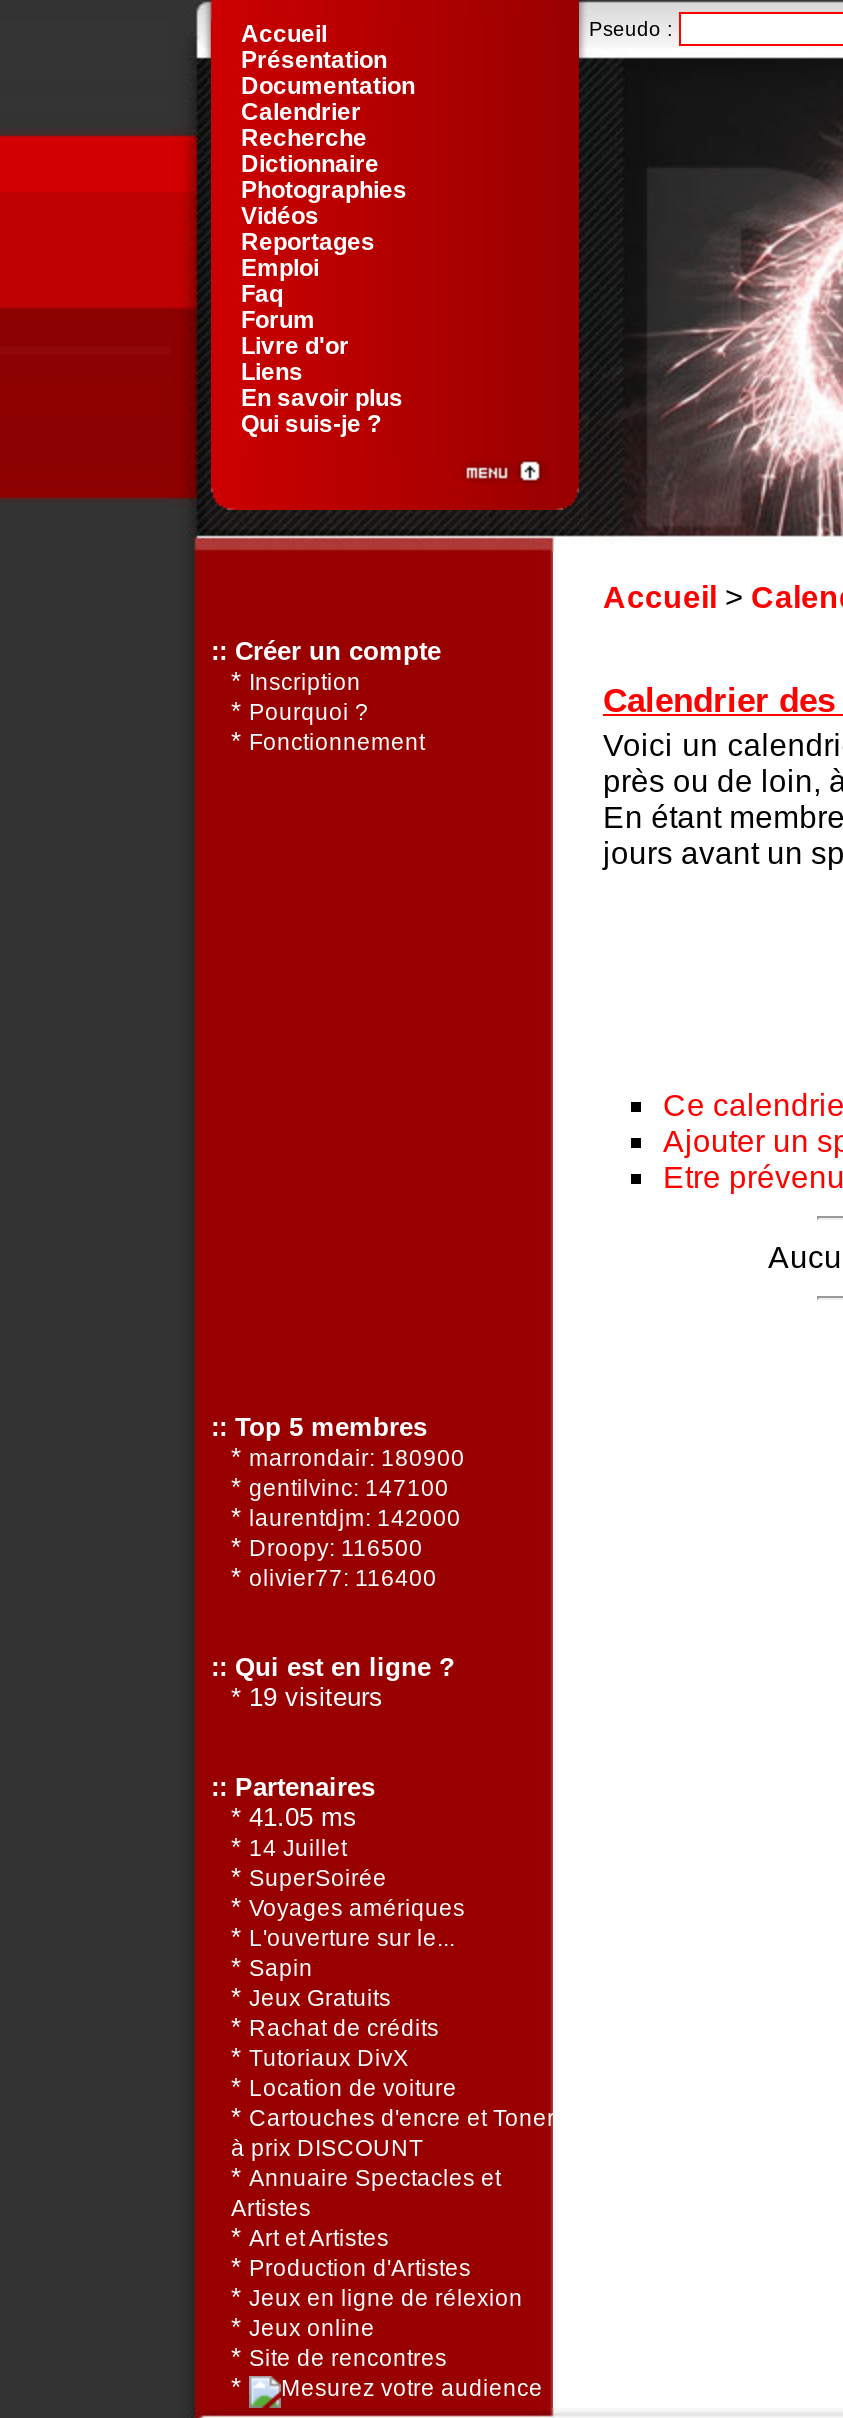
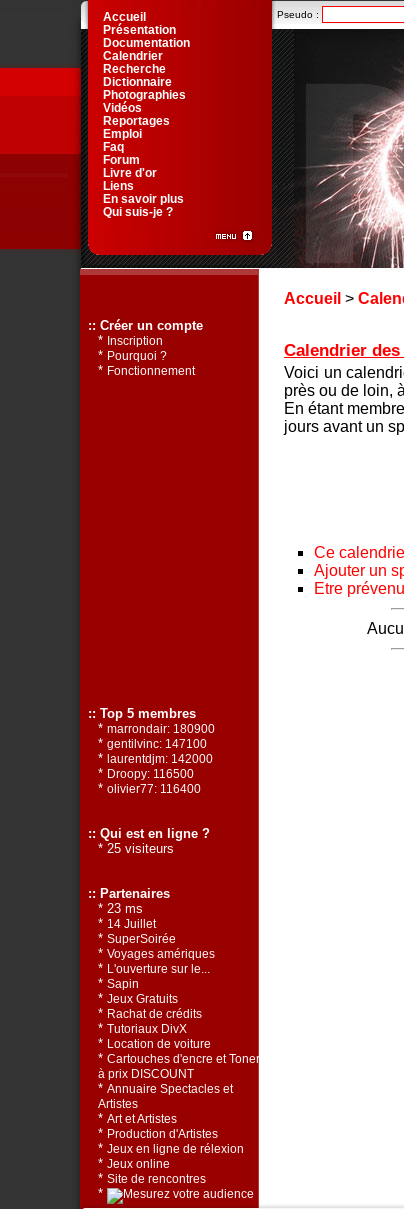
[231,1683,383,1713] * 19 visiteurs -> [98,841,174,856] * 25 visiteurs
[231,1803,357,1833] * 41.05 ms -> [98,901,143,916] * 23 ms

